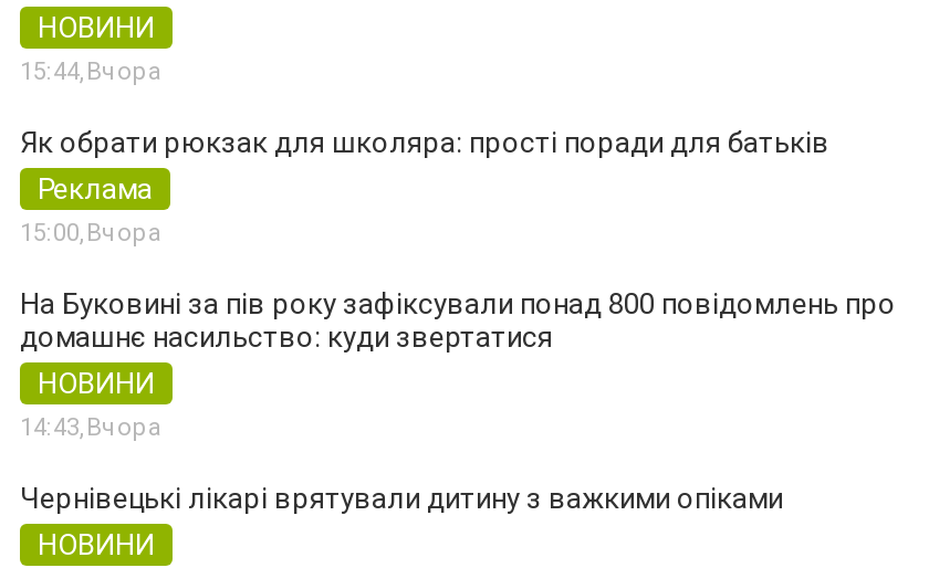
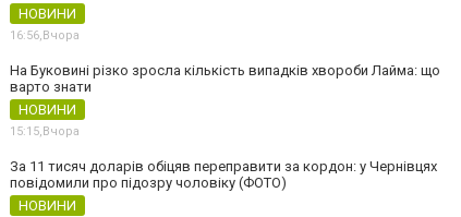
[20,56,896,353] 15:44, Вчора | Як обрати рюкзак для школяра: прості поради для батьків | Реклама | 15:00, Вчора | На Буковині за пів року зафіксували понад 800 повідомлень про | домашнє насильство: куди звертатися -> [10,28,440,94] 16:56,Вчора | На Буковині різко зросла кількість випадків хвороби Лайма: що | варто знати
[20,412,161,441] 14:43, Вчора -> [10,124,80,138] 15:15, Вчора
[20,481,783,514] Чернівецькі лікарі врятували дитину з важкими опіками -> [10,158,437,190] За 11 тисяч доларів обіцяв переправити за кордон: у Чернівцях | повідомили про підозру чоловіку (ФОТО)

